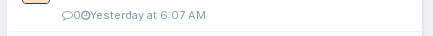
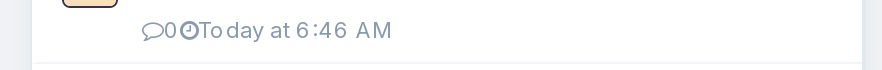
[90,8,206,22] Yesterday at 6:07 AM -> [198,16,392,44] Today at 6:46 AM

